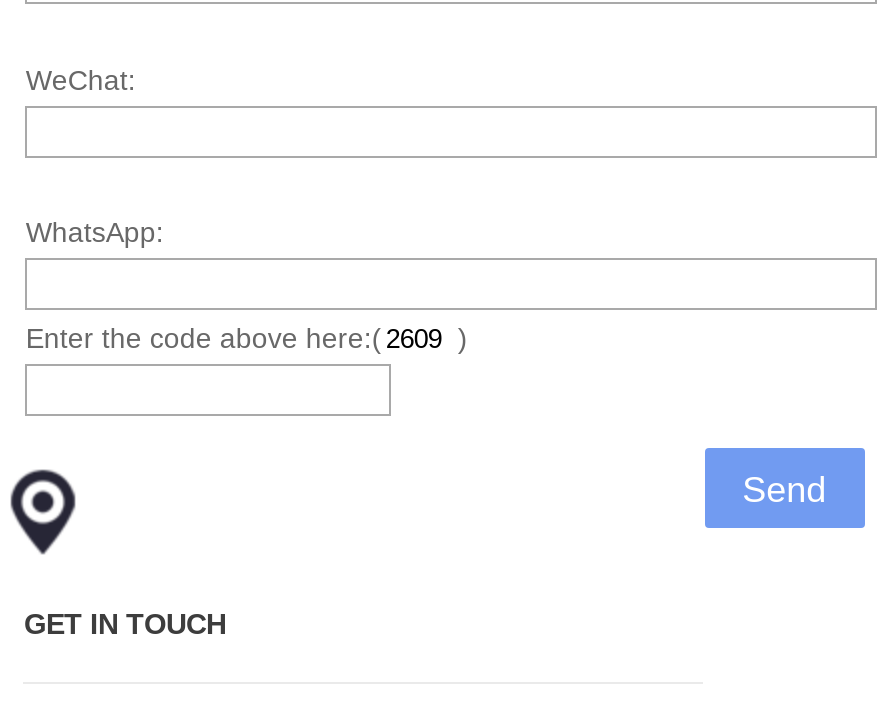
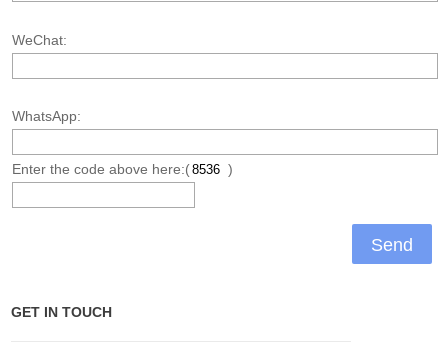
[9,468,77,556] [image] -> none

